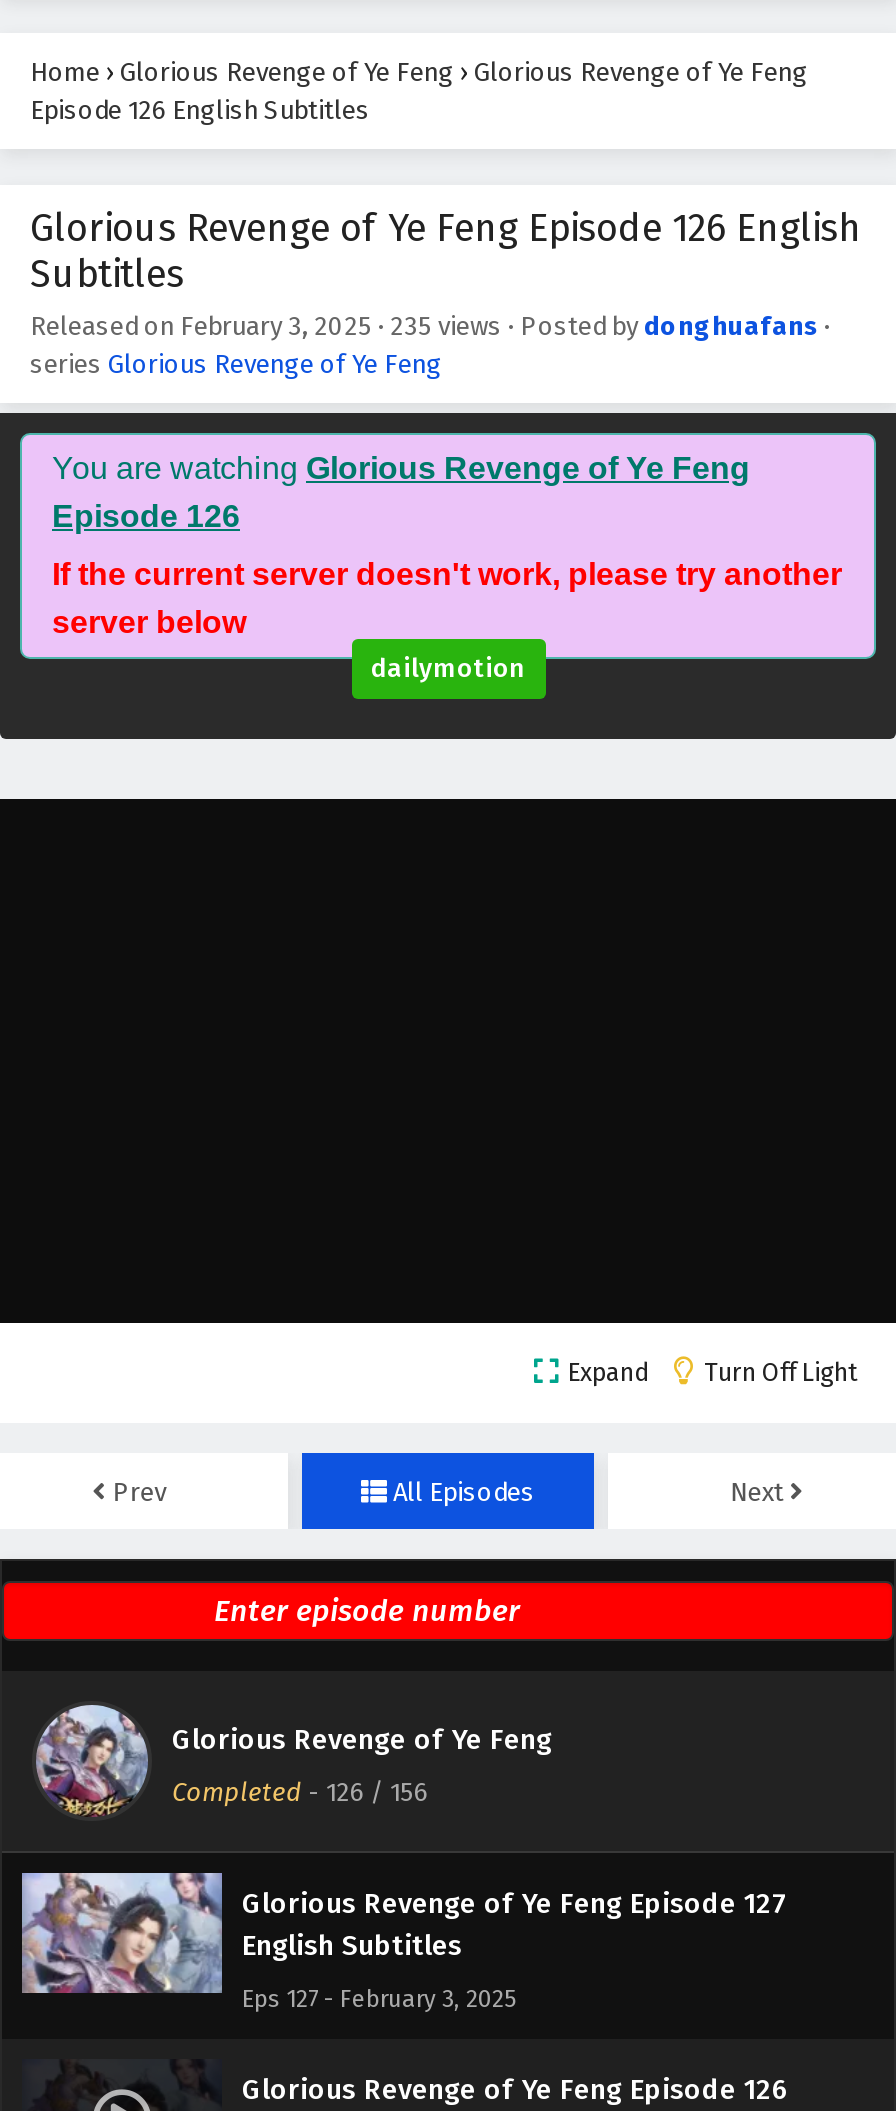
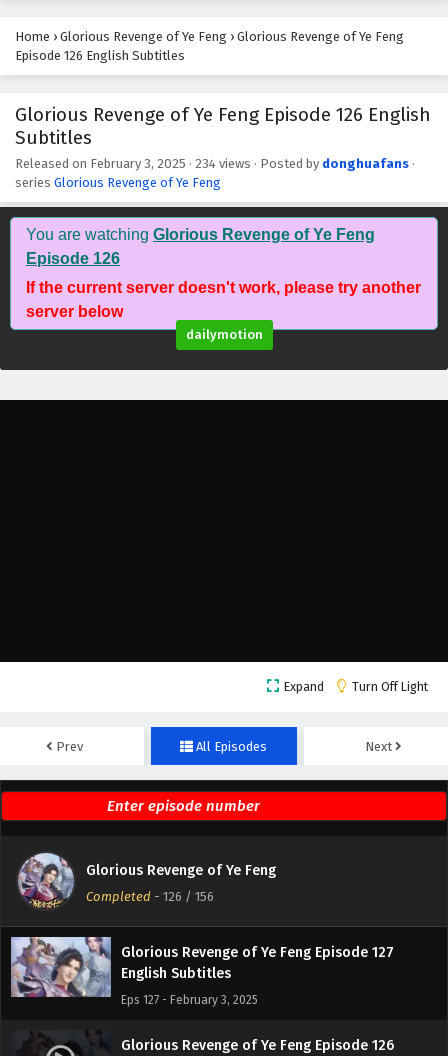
[30,311,830,341] Released on February 3, 2025 · 235 views · Posted by donghuafans · -> [15,156,415,171] Released on February 3, 2025 · 234 views · Posted by donghuafans ·

